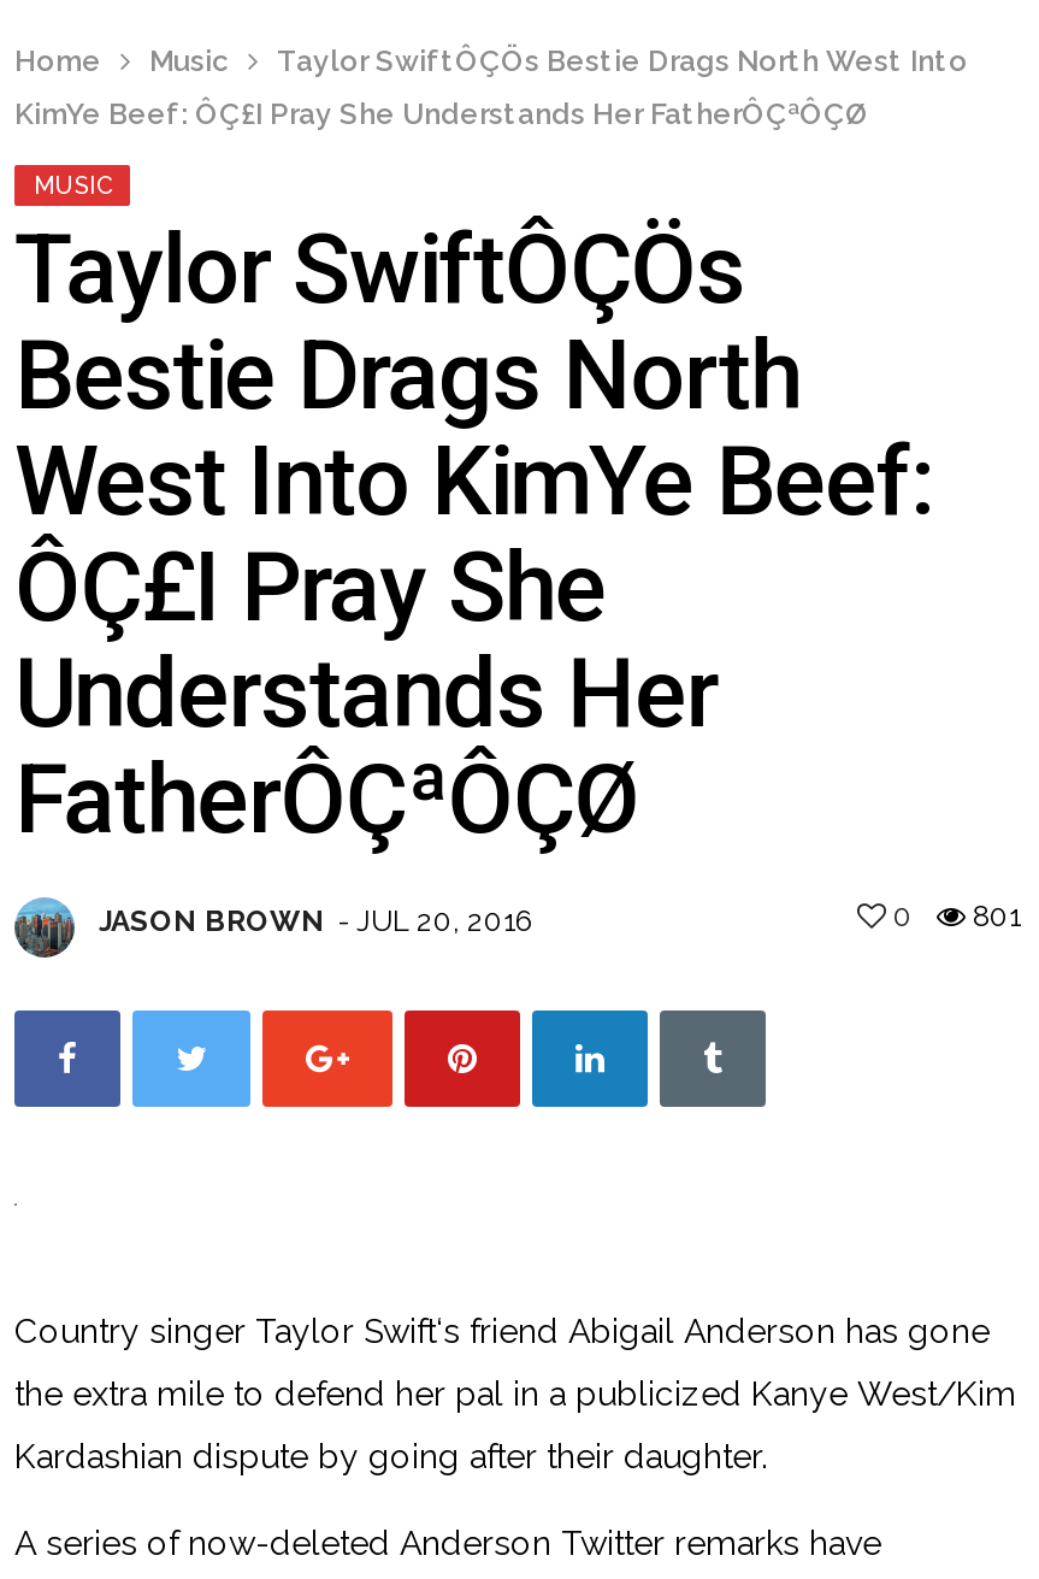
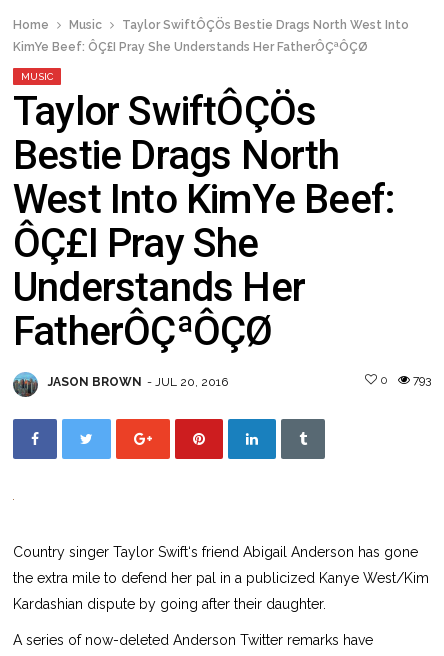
[973,900,1021,933] 801 -> [413,373,431,387] 793

